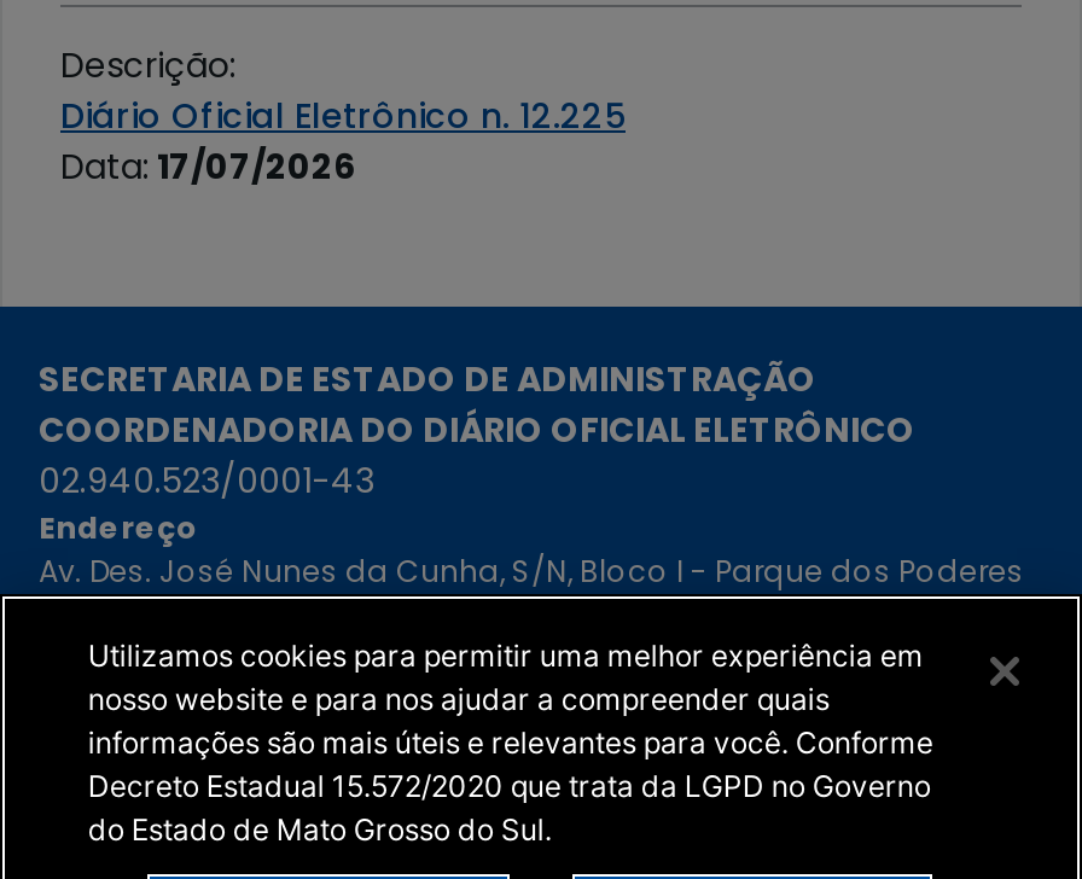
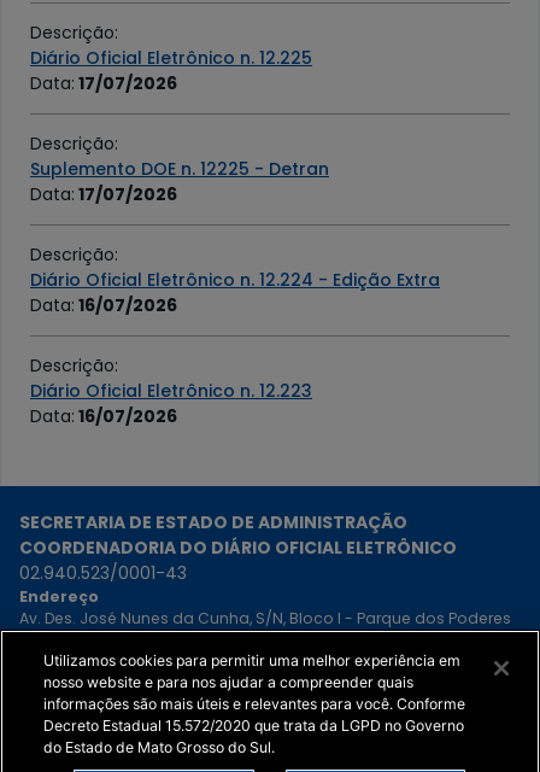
none -> [30,131,440,428] Descrição: | Suplemento DOE n. 12225 - Detran | Data: 17/07/2026 | Descrição: | Diário Oficial Eletrônico n. 12.224 - Edição Extra | Data: 16/07/2026 | Descrição: | Diário Oficial Eletrônico n. 12.223 | Data: 16/07/2026

